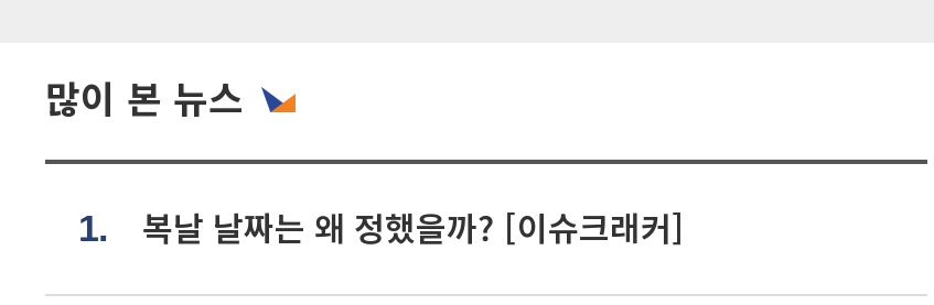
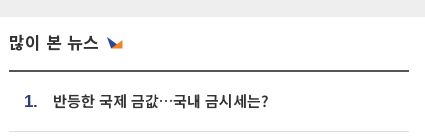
[142,204,685,250] 복날 날짜는 왜 정했을까? [이슈크래커] -> [53,90,269,111] 반등한 국제 금값…국내 금시세는?

